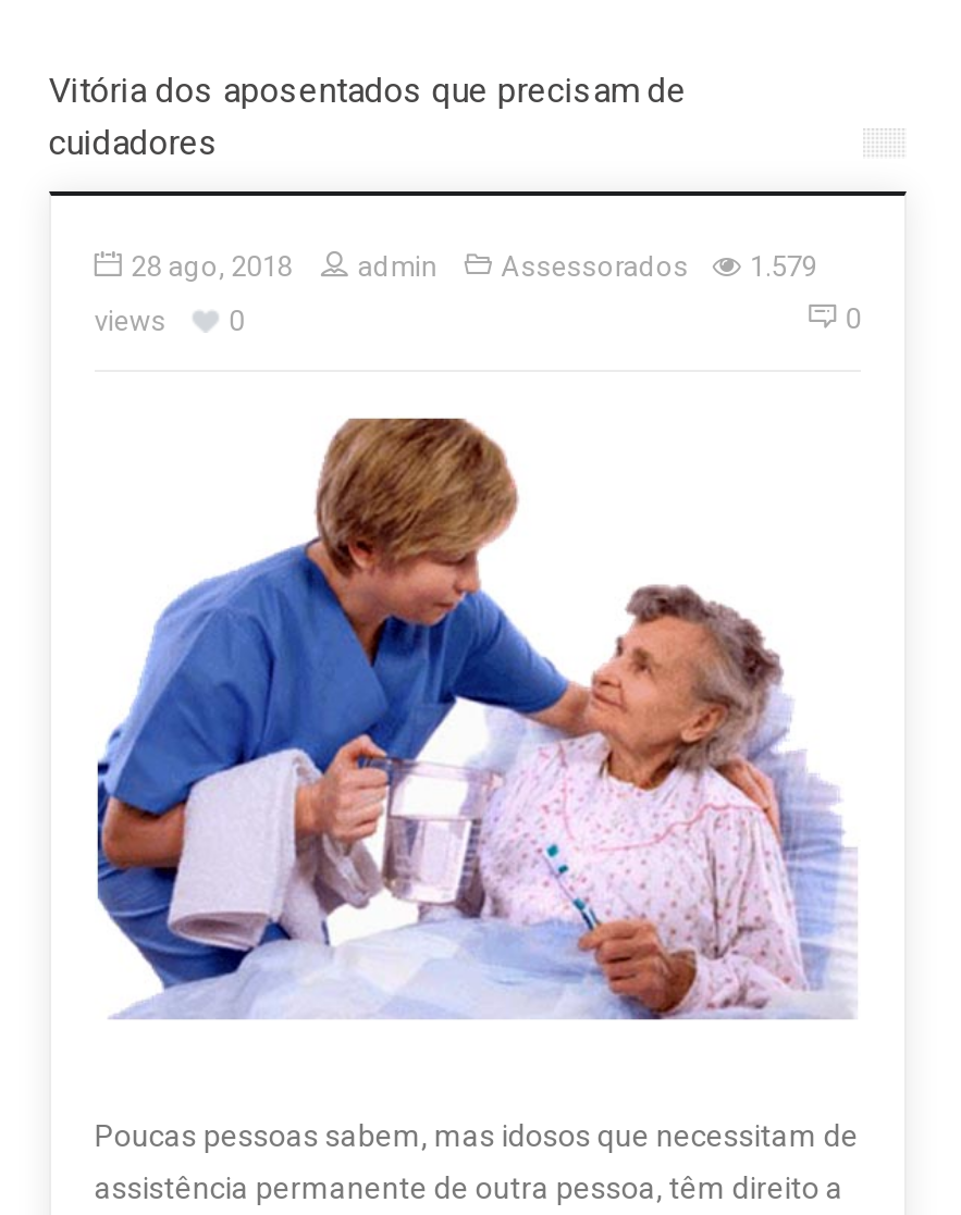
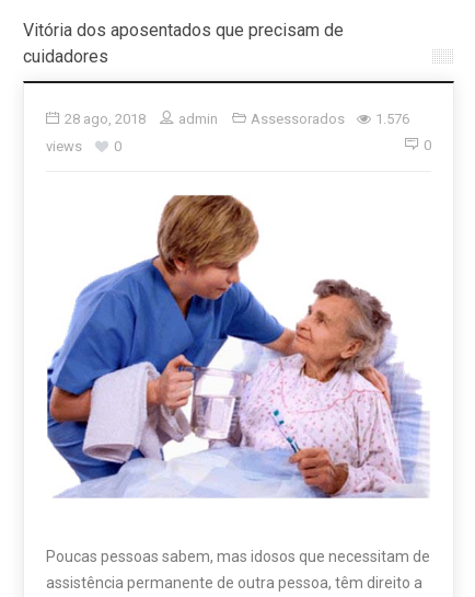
[131,250,817,283] 28 ago, 2018 admin Assessorados 1.579 -> [64,111,409,127] 28 ago, 2018 admin Assessorados 1.576

